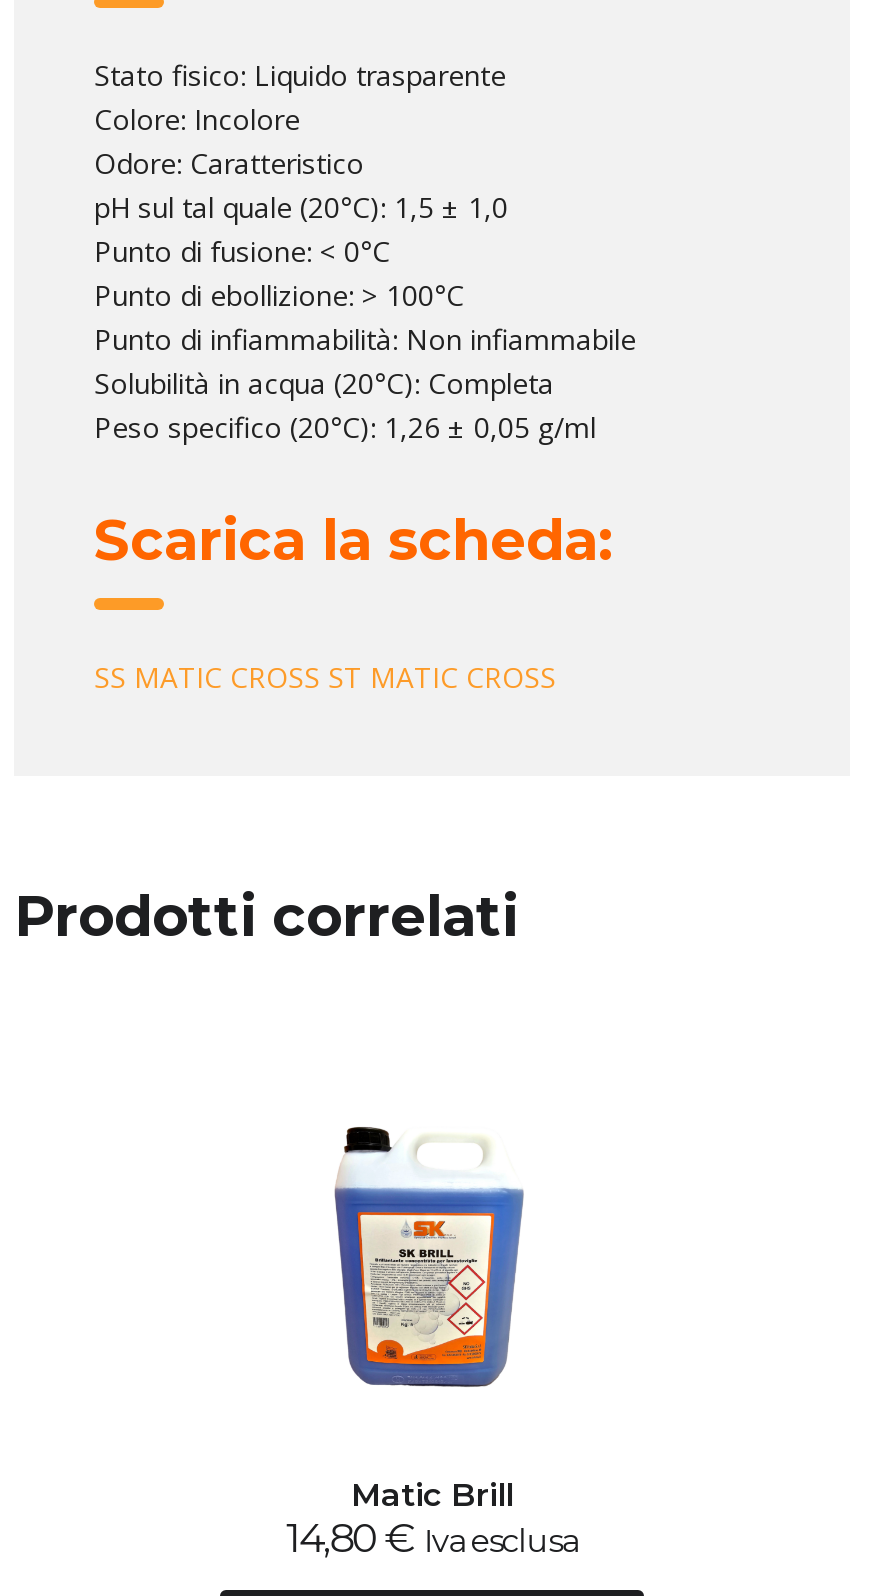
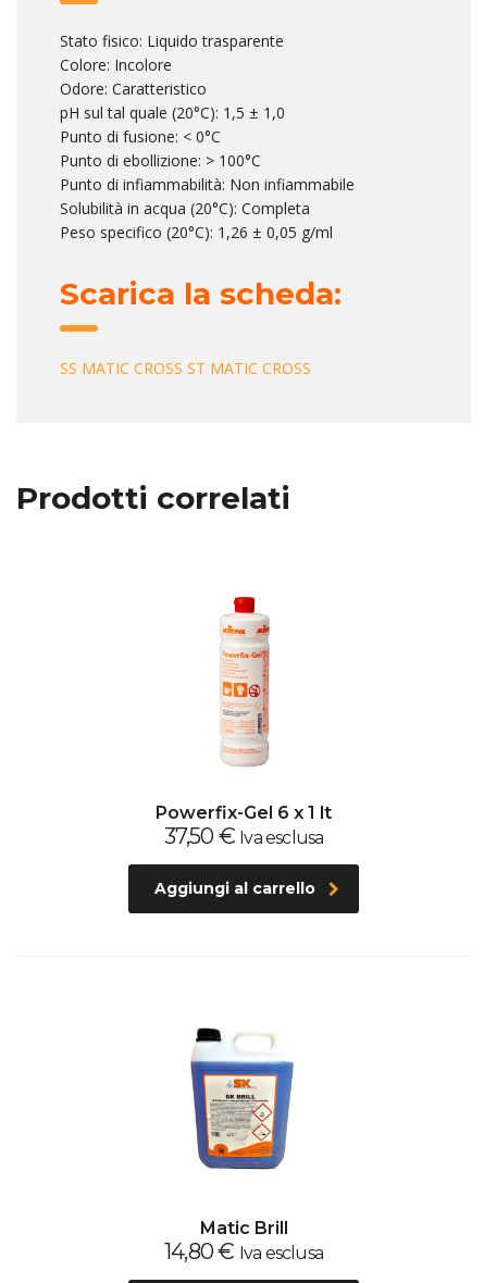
none -> [154,596,332,898] [image] | Powerfix-Gel 6 x 1 lt | 37,50 € Iva esclusa | Aggiungi al carrello

